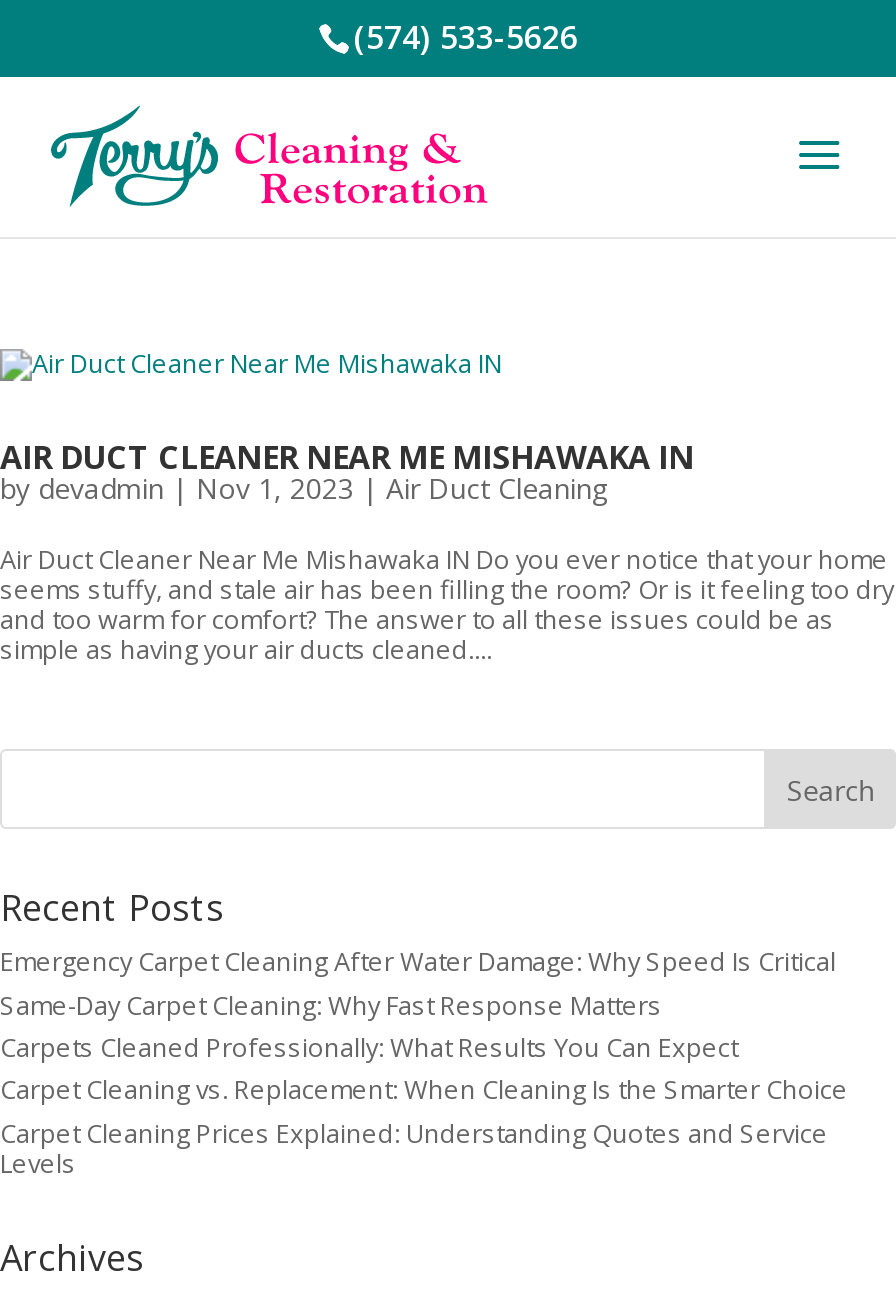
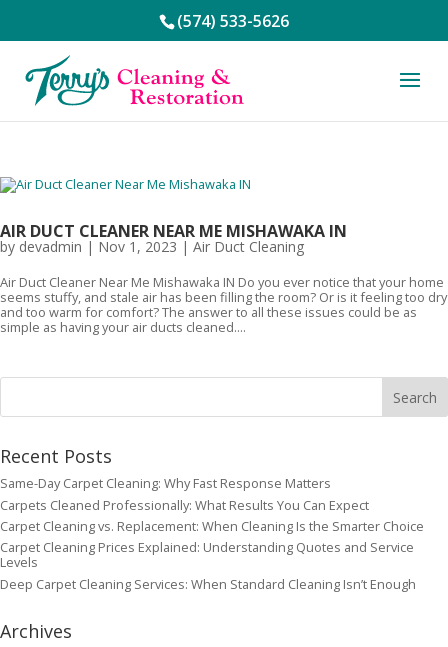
[0,943,836,979] Emergency Carpet Cleaning After Water Damage: Why Speed Is Critical -> none
moved [0,986,848,1181] -> [0,474,424,571]: Same-Day Carpet Cleaning: Why Fast Response Matters | Carpets Cleaned Professionally: What Results You Can Expect | Carpet Cleaning vs. Replacement: When Cleaning Is the Smarter Choice | Carpet Cleaning Prices Explained: Understanding Quotes and Service | Levels
none -> [0,575,416,593] Deep Carpet Cleaning Services: When Standard Cleaning Isn’t Enough

